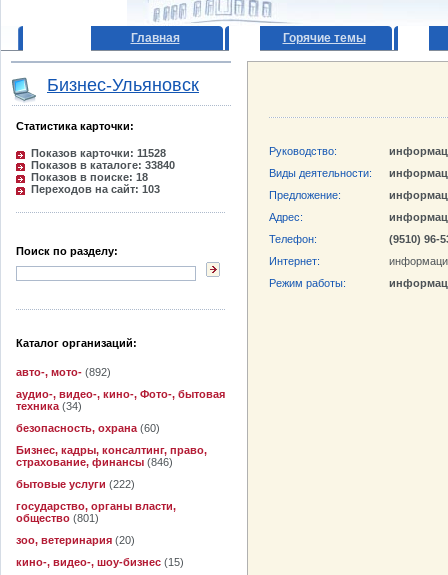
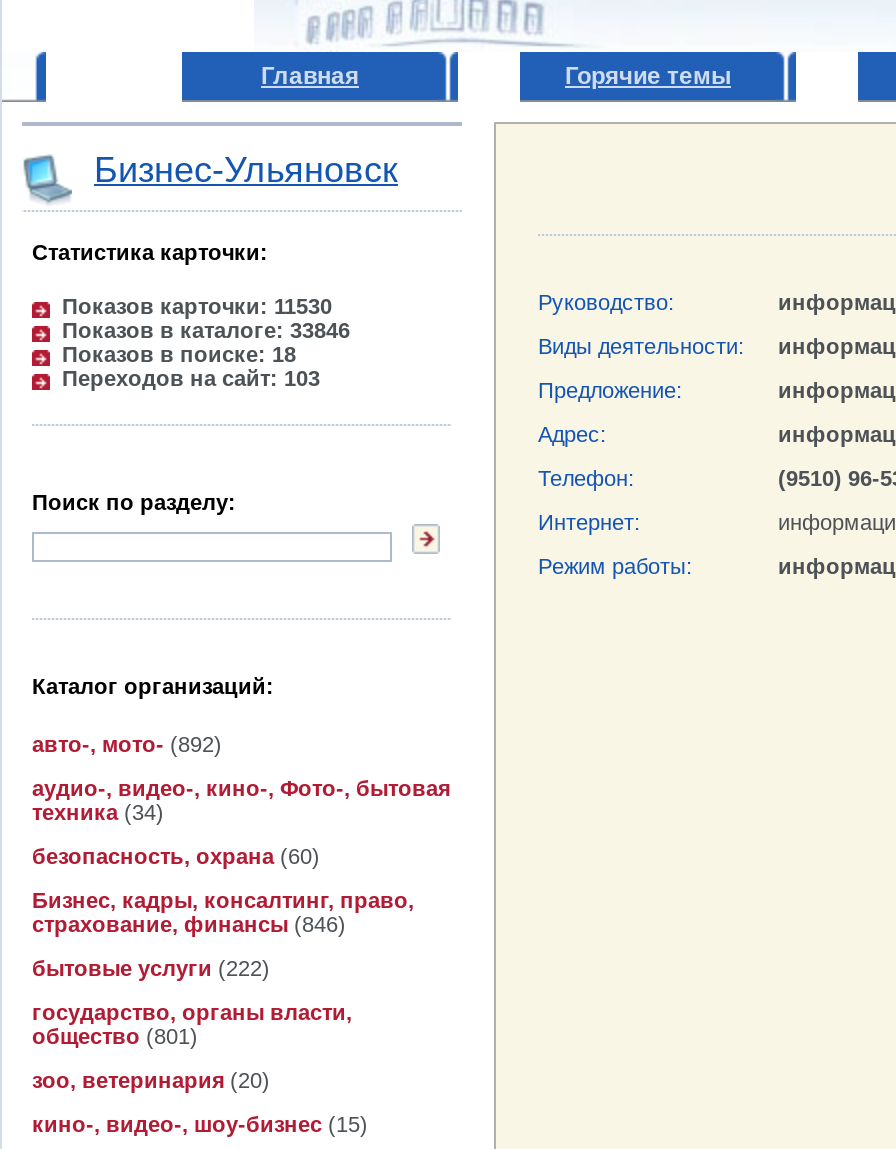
[31,147,166,159] Показов карточки: 11528 -> [62,294,332,318] Показов карточки: 11530
[31,159,175,171] Показов в каталоге: 33840 -> [62,318,350,342] Показов в каталоге: 33846

